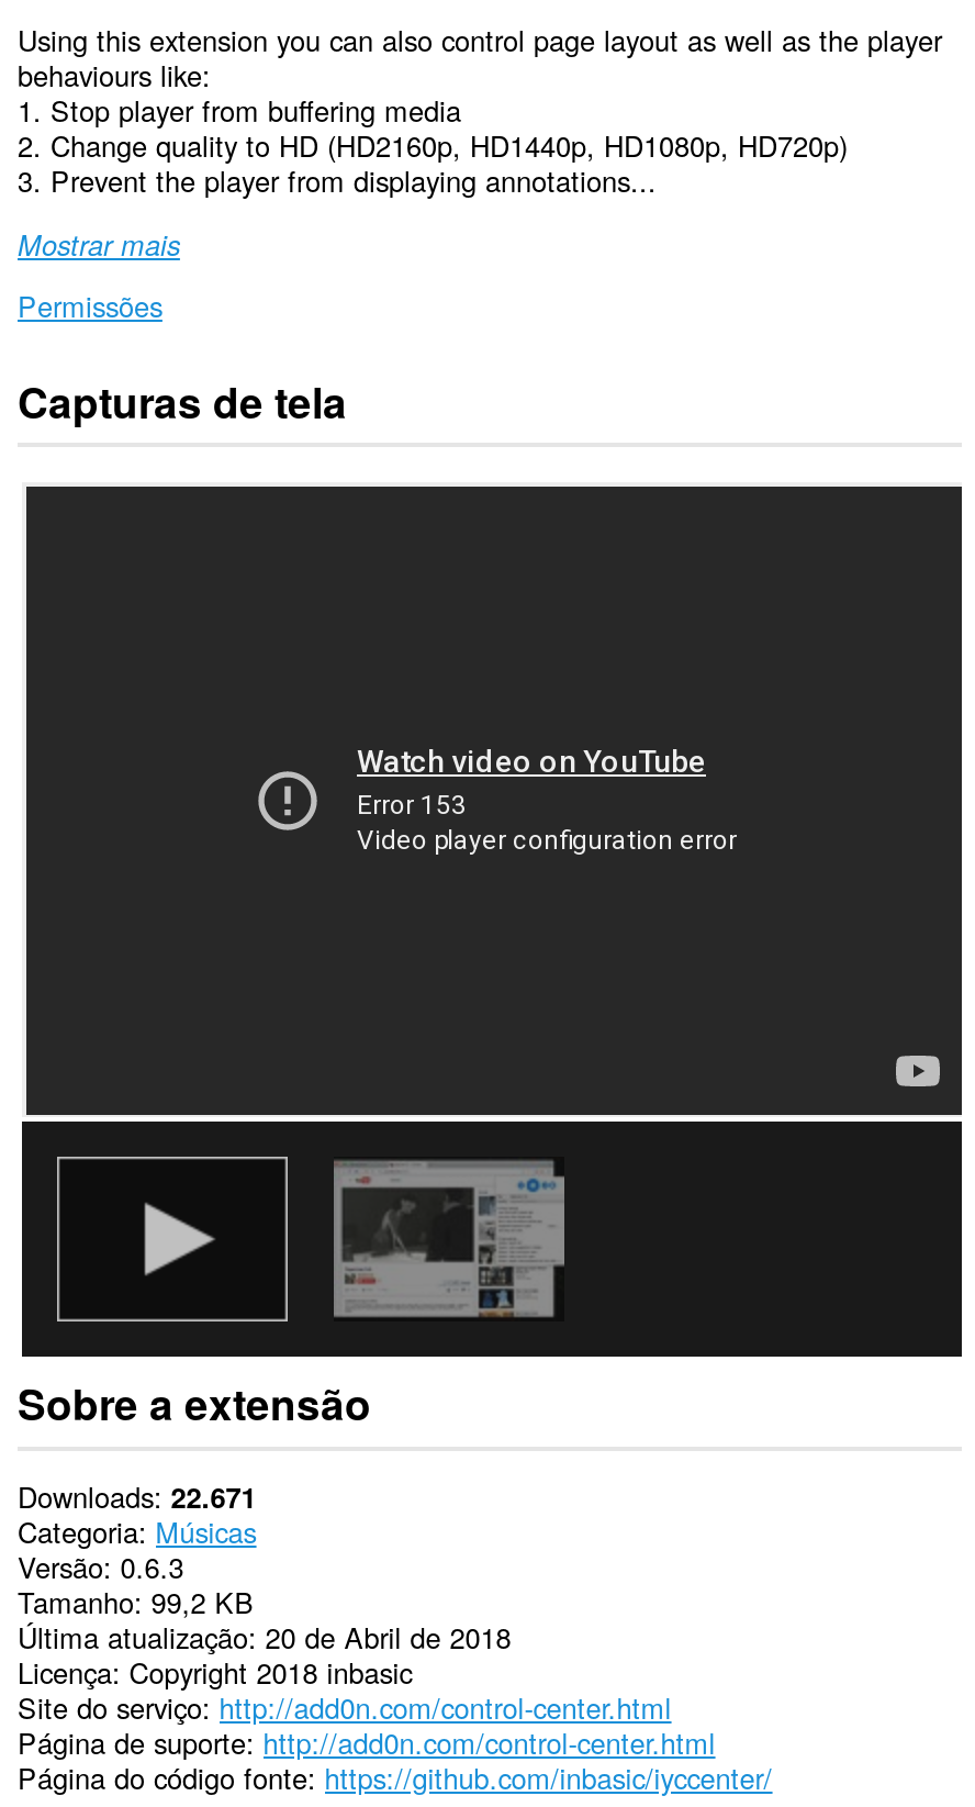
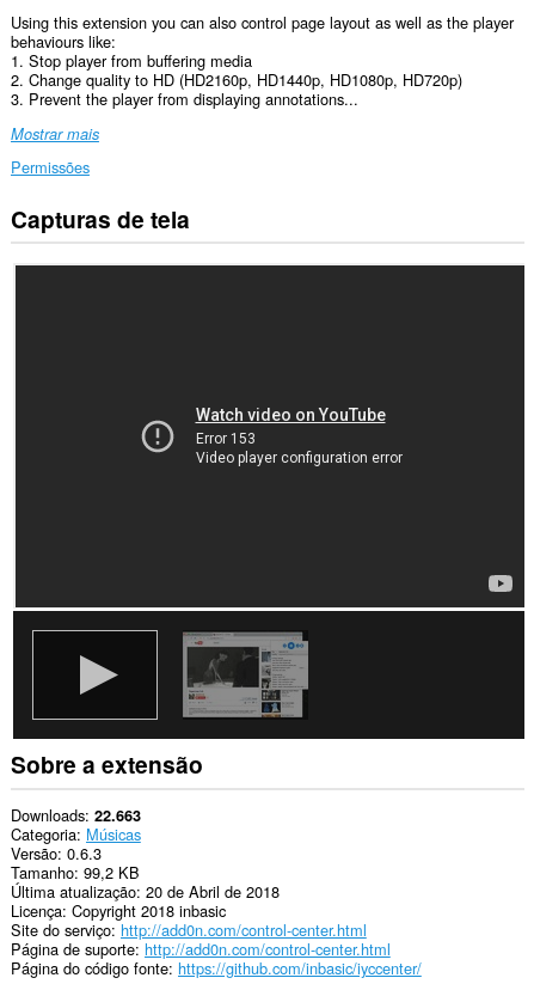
[18,1475,256,1517] Downloads 22.671 -> [11,803,141,826] Downloads 22.663

